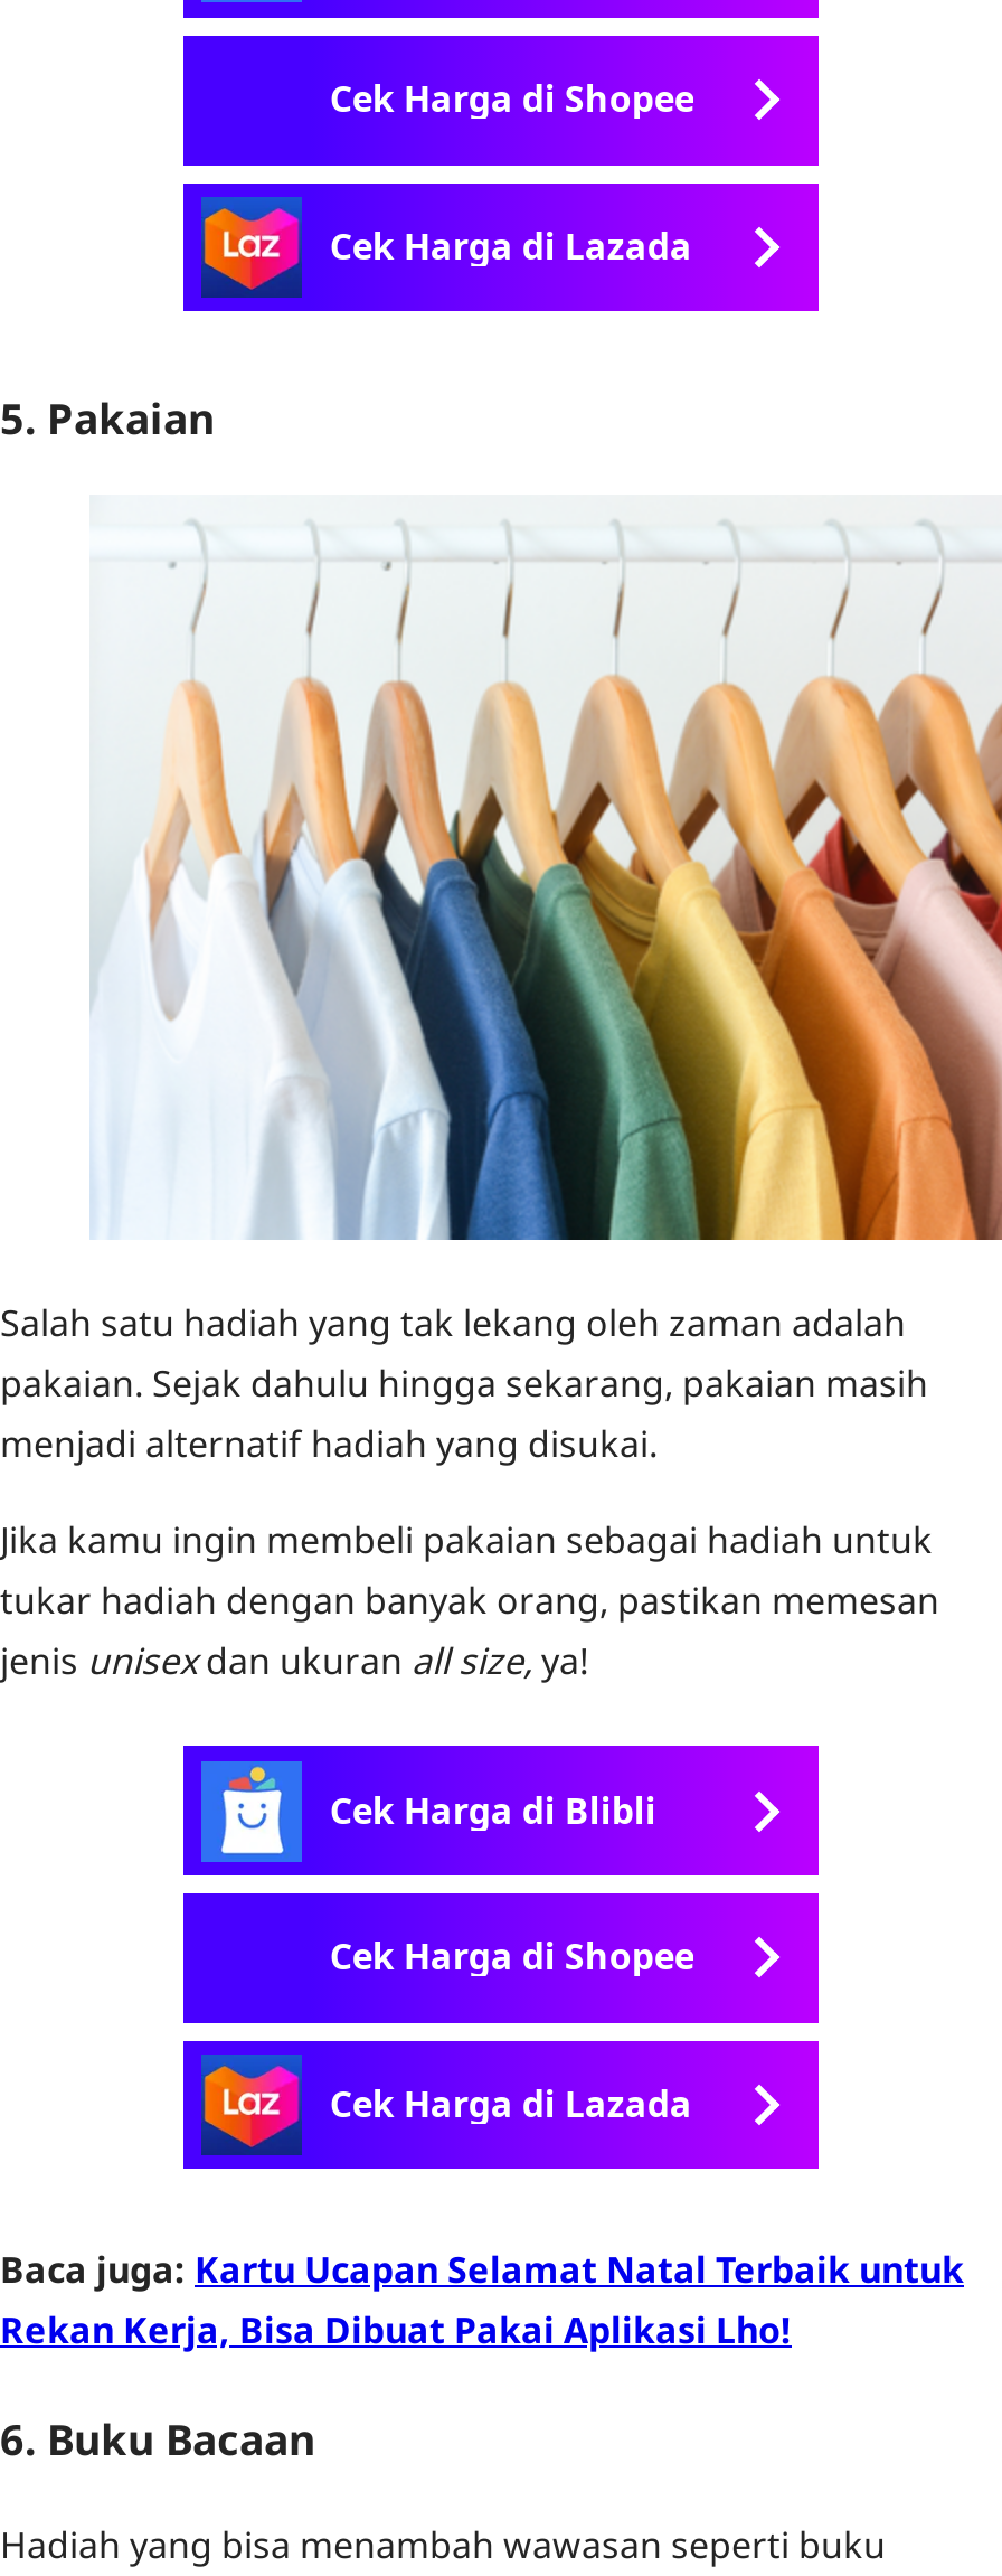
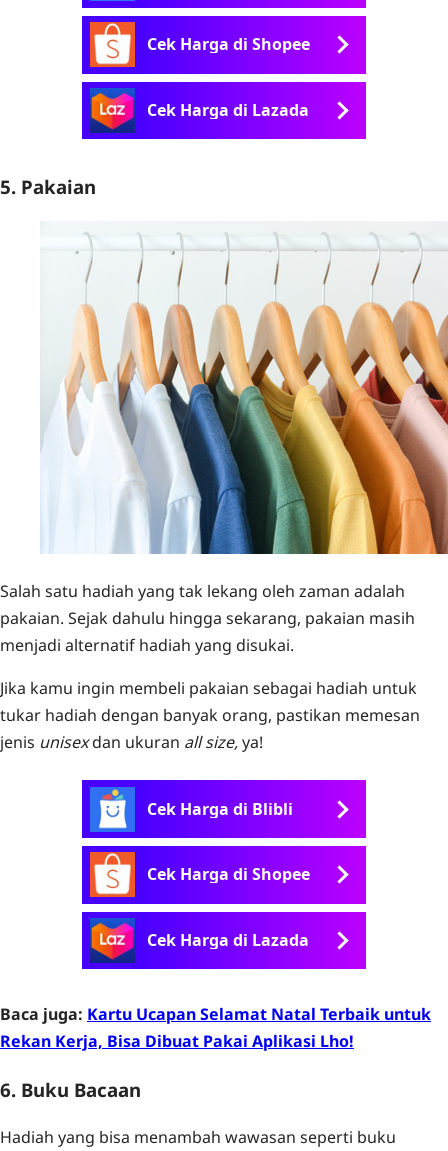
none -> [89,21,136,68] [image]
none -> [89,851,136,898] [image]

